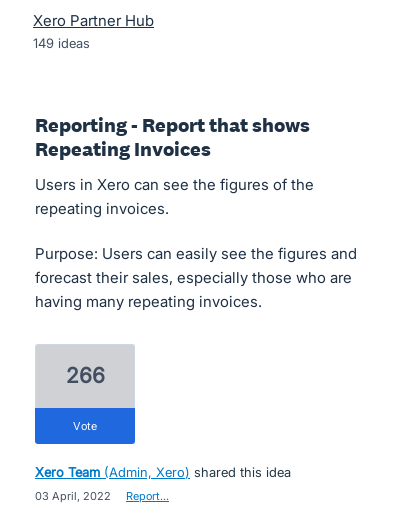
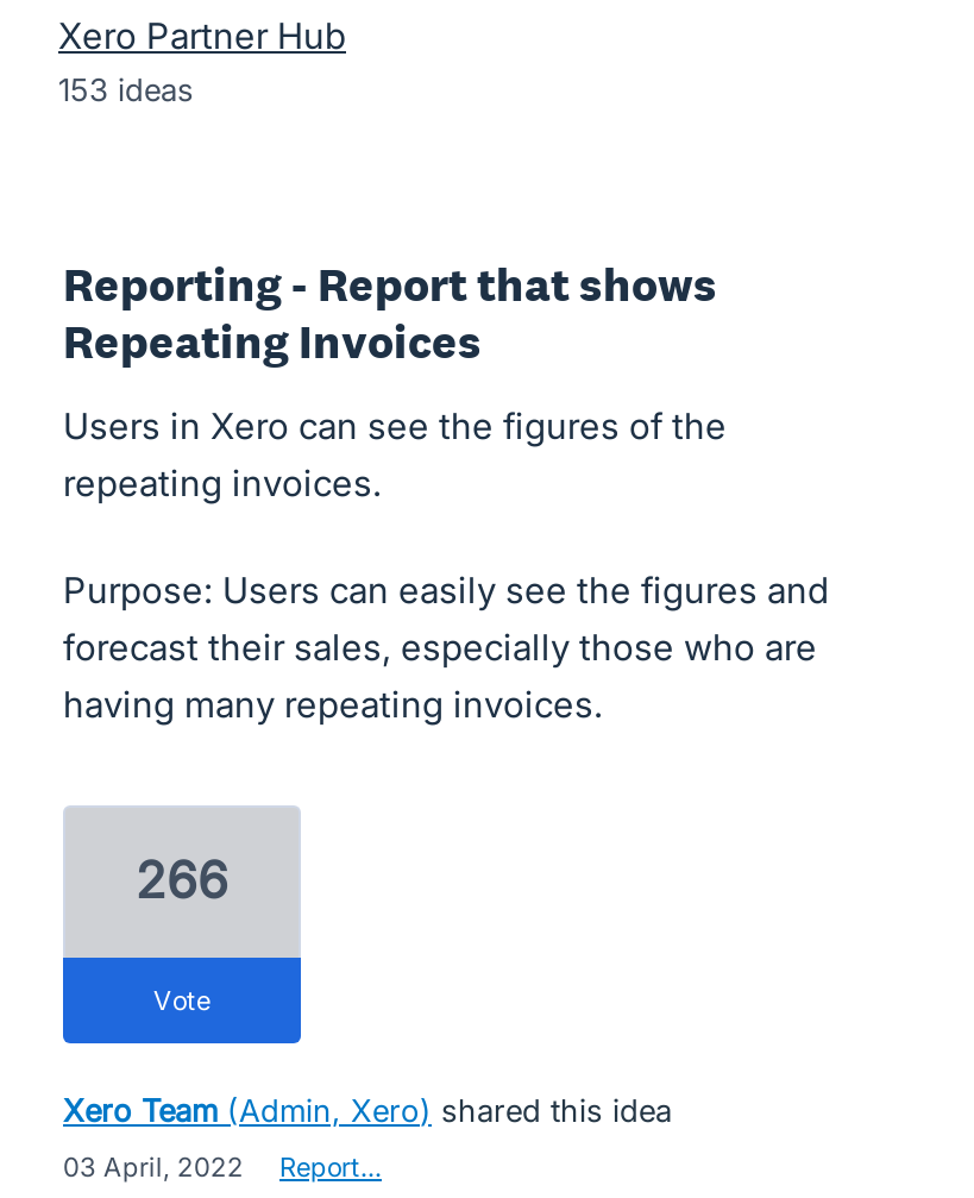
[33,35,90,51] 149 ideas -> [58,70,194,108] 153 ideas

